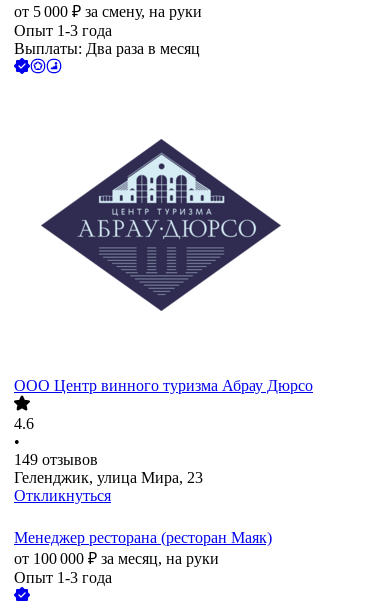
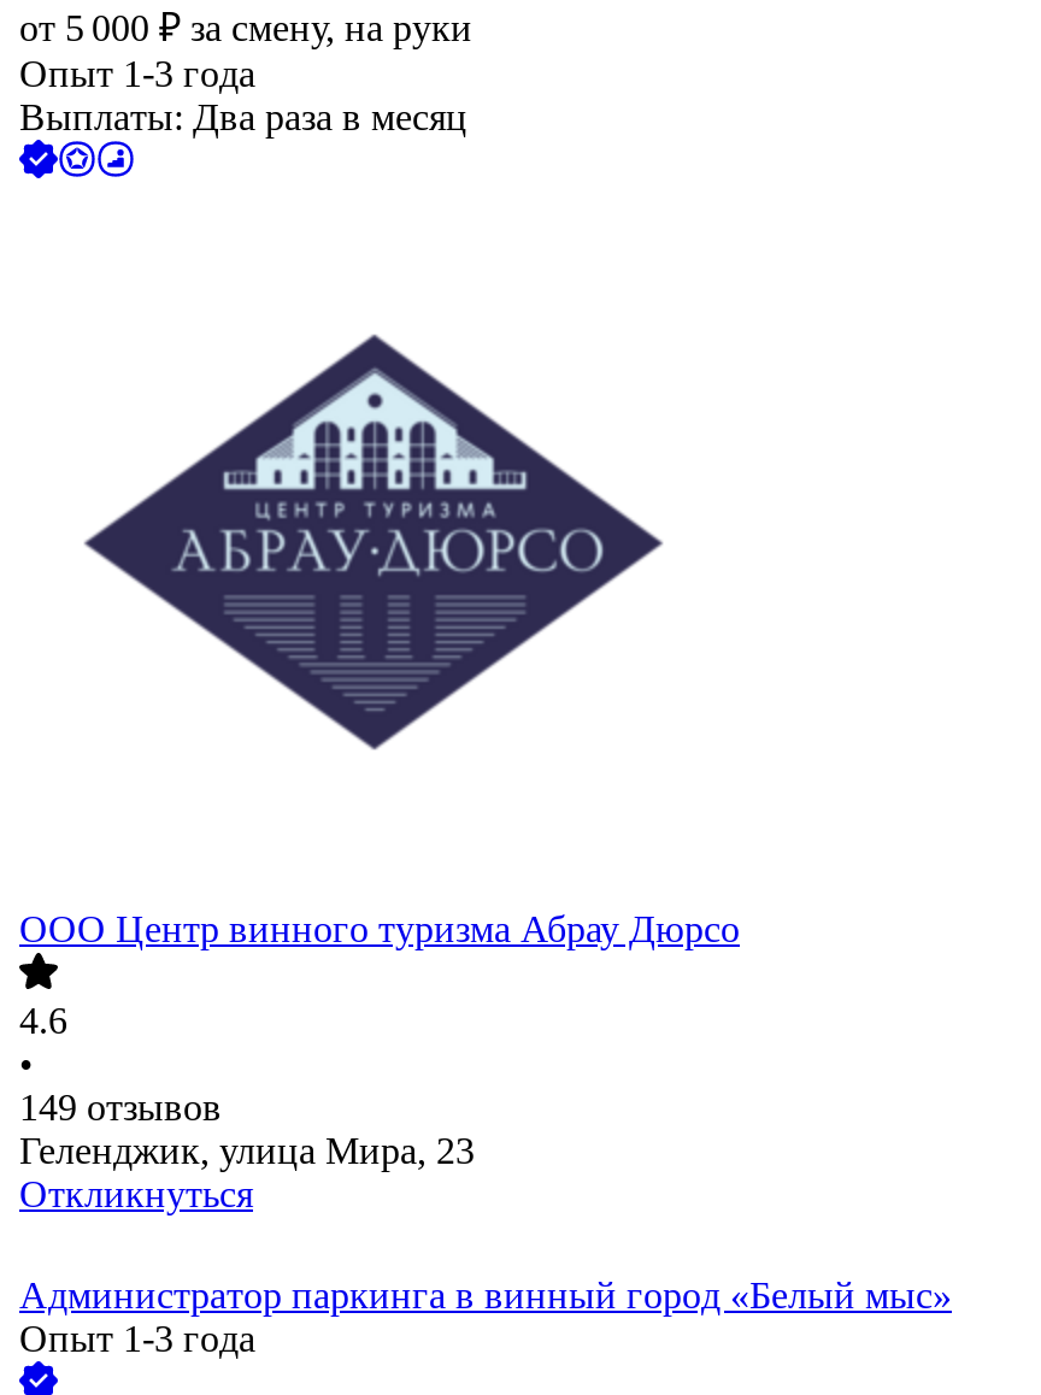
[14,529,272,567] Менеджер ресторана (ресторан Маяк) | от 100 000 ₽ за месяц, на руки -> [19,1275,952,1316] Администратор паркинга в винный город «Белый мыс»

